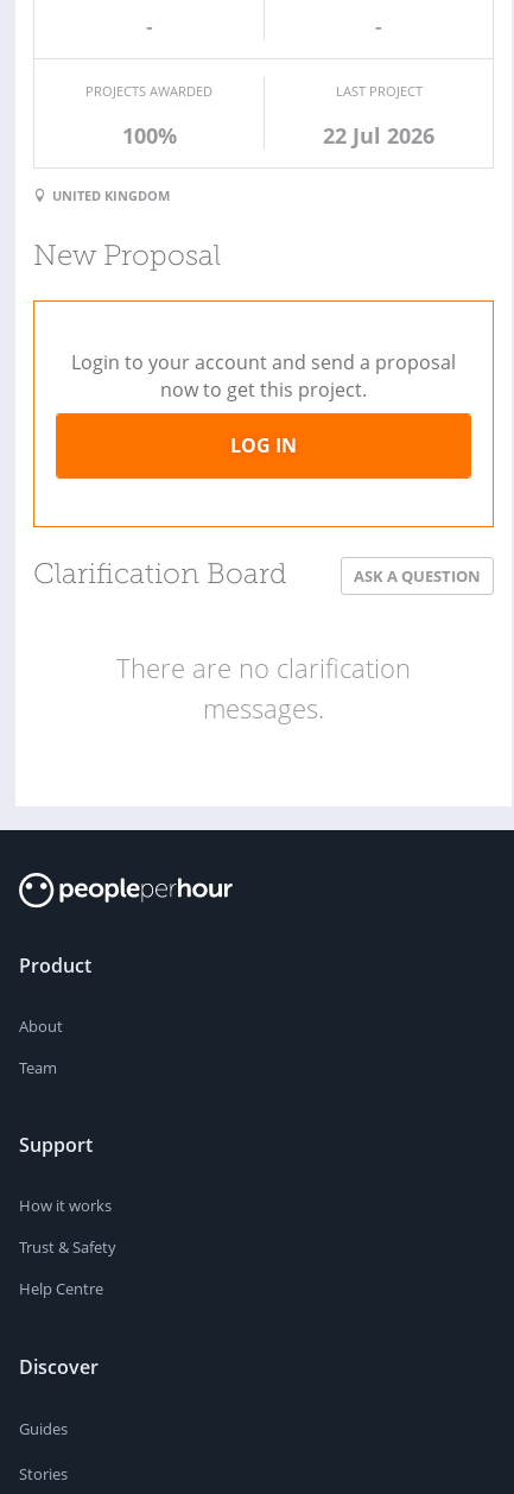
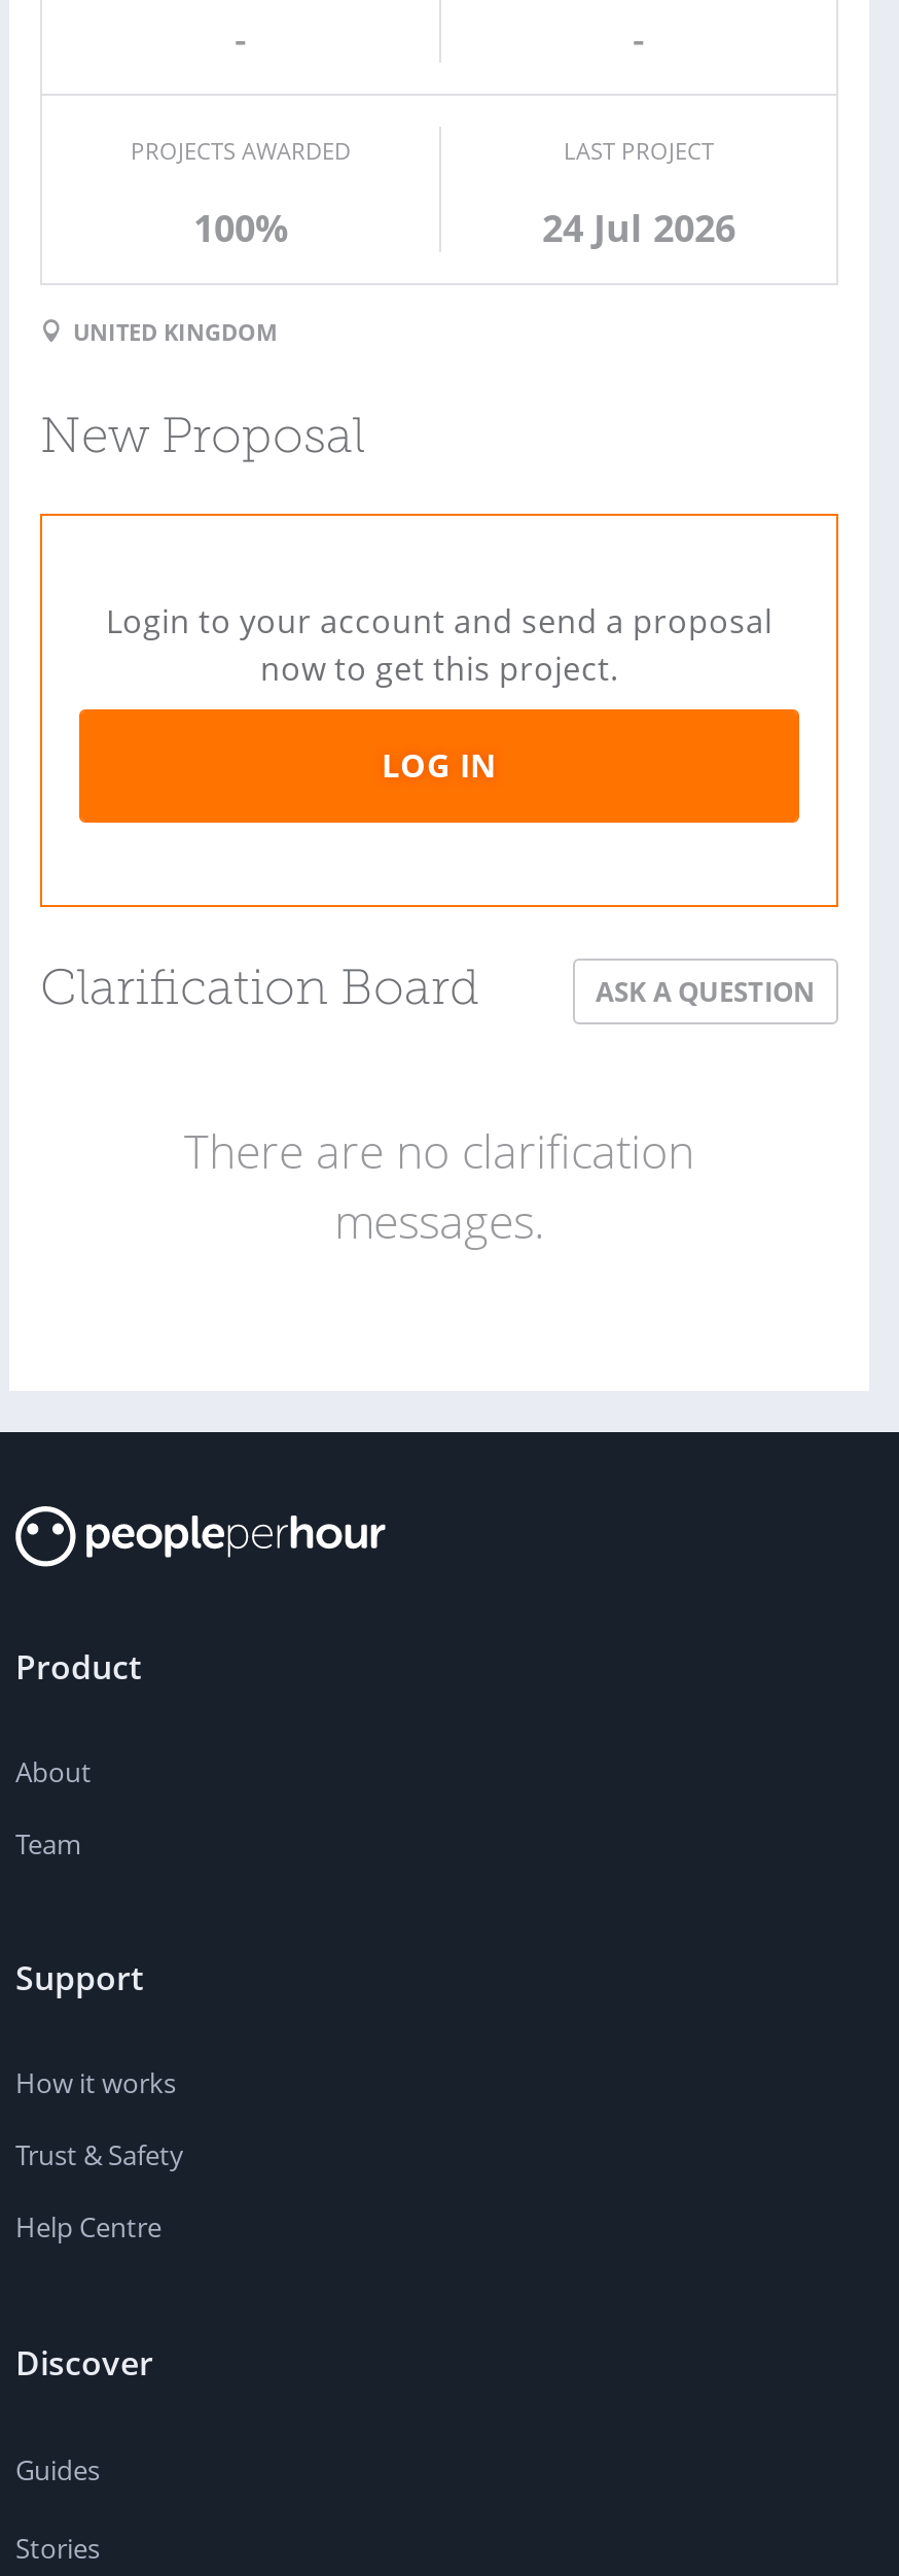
[323,121,434,150] 22 Jul 2026 -> [542,203,735,252] 24 Jul 2026

